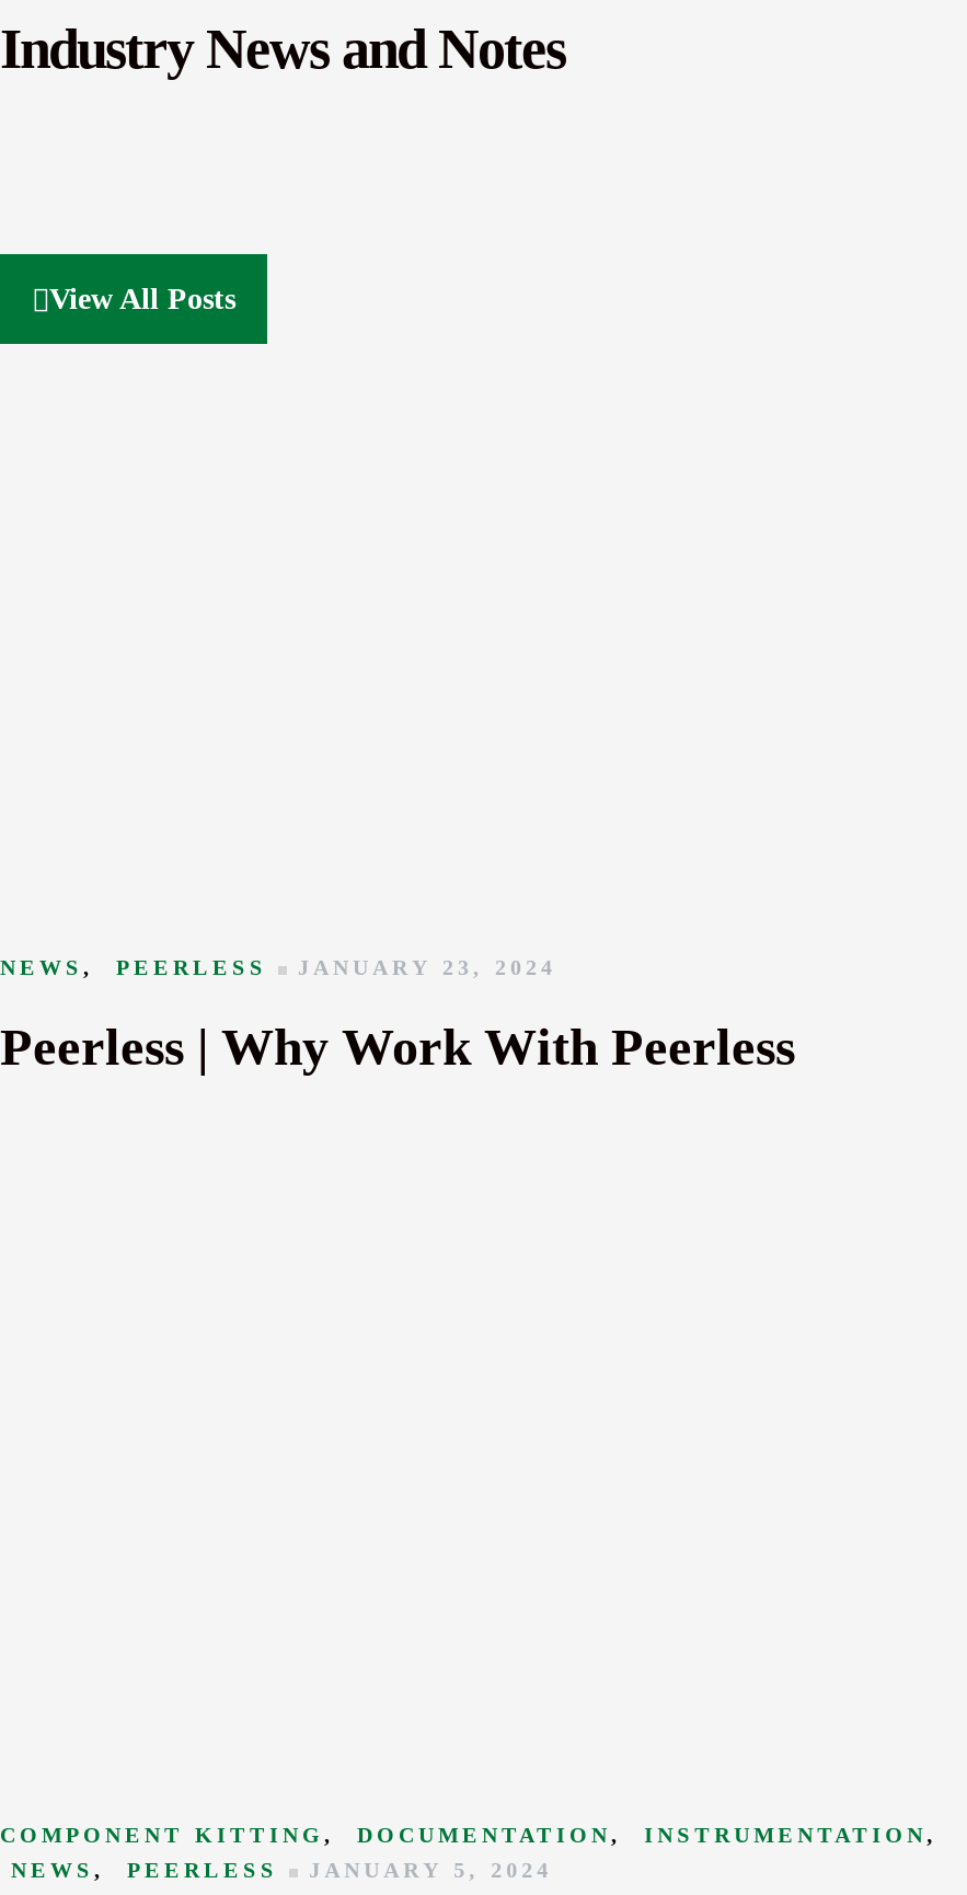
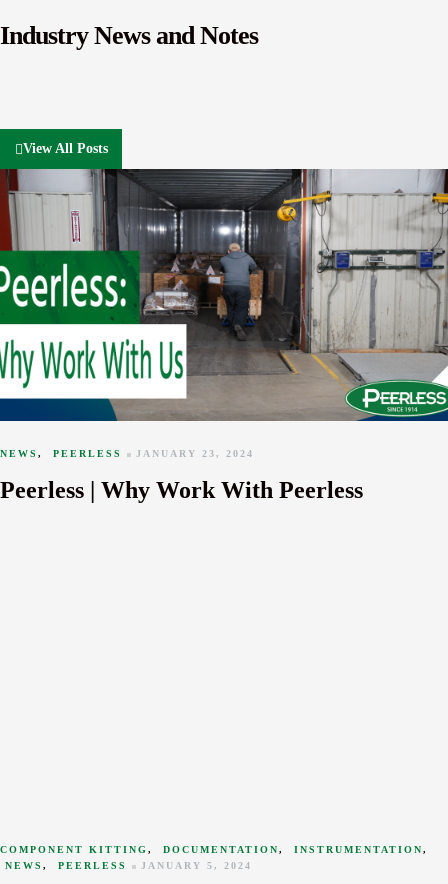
none -> [3,168,445,422] [image]

